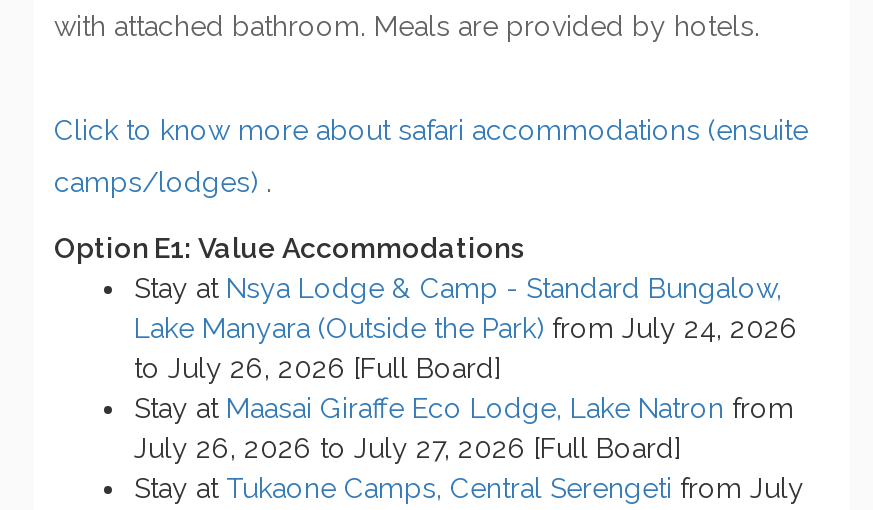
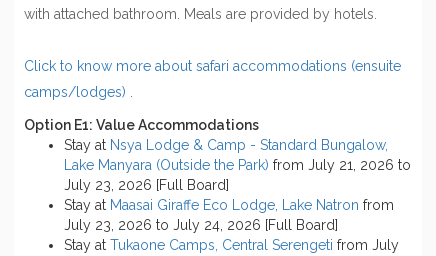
[134,312,798,384] Lake Manyara (Outside the Park) from July 24, 2026 | to July 26, 2026 [Full Board] -> [64,157,411,193] Lake Manyara (Outside the Park) from July 21, 2026 to | July 23, 2026 [Full Board]
[134,432,680,464] July 26, 2026 to July 27, 2026 [Full Board] -> [64,217,338,233] July 23, 2026 to July 24, 2026 [Full Board]

